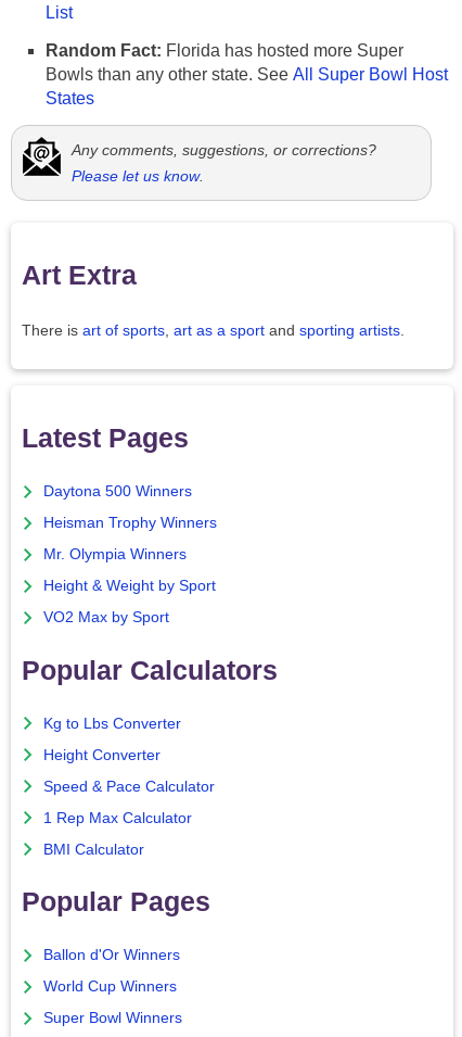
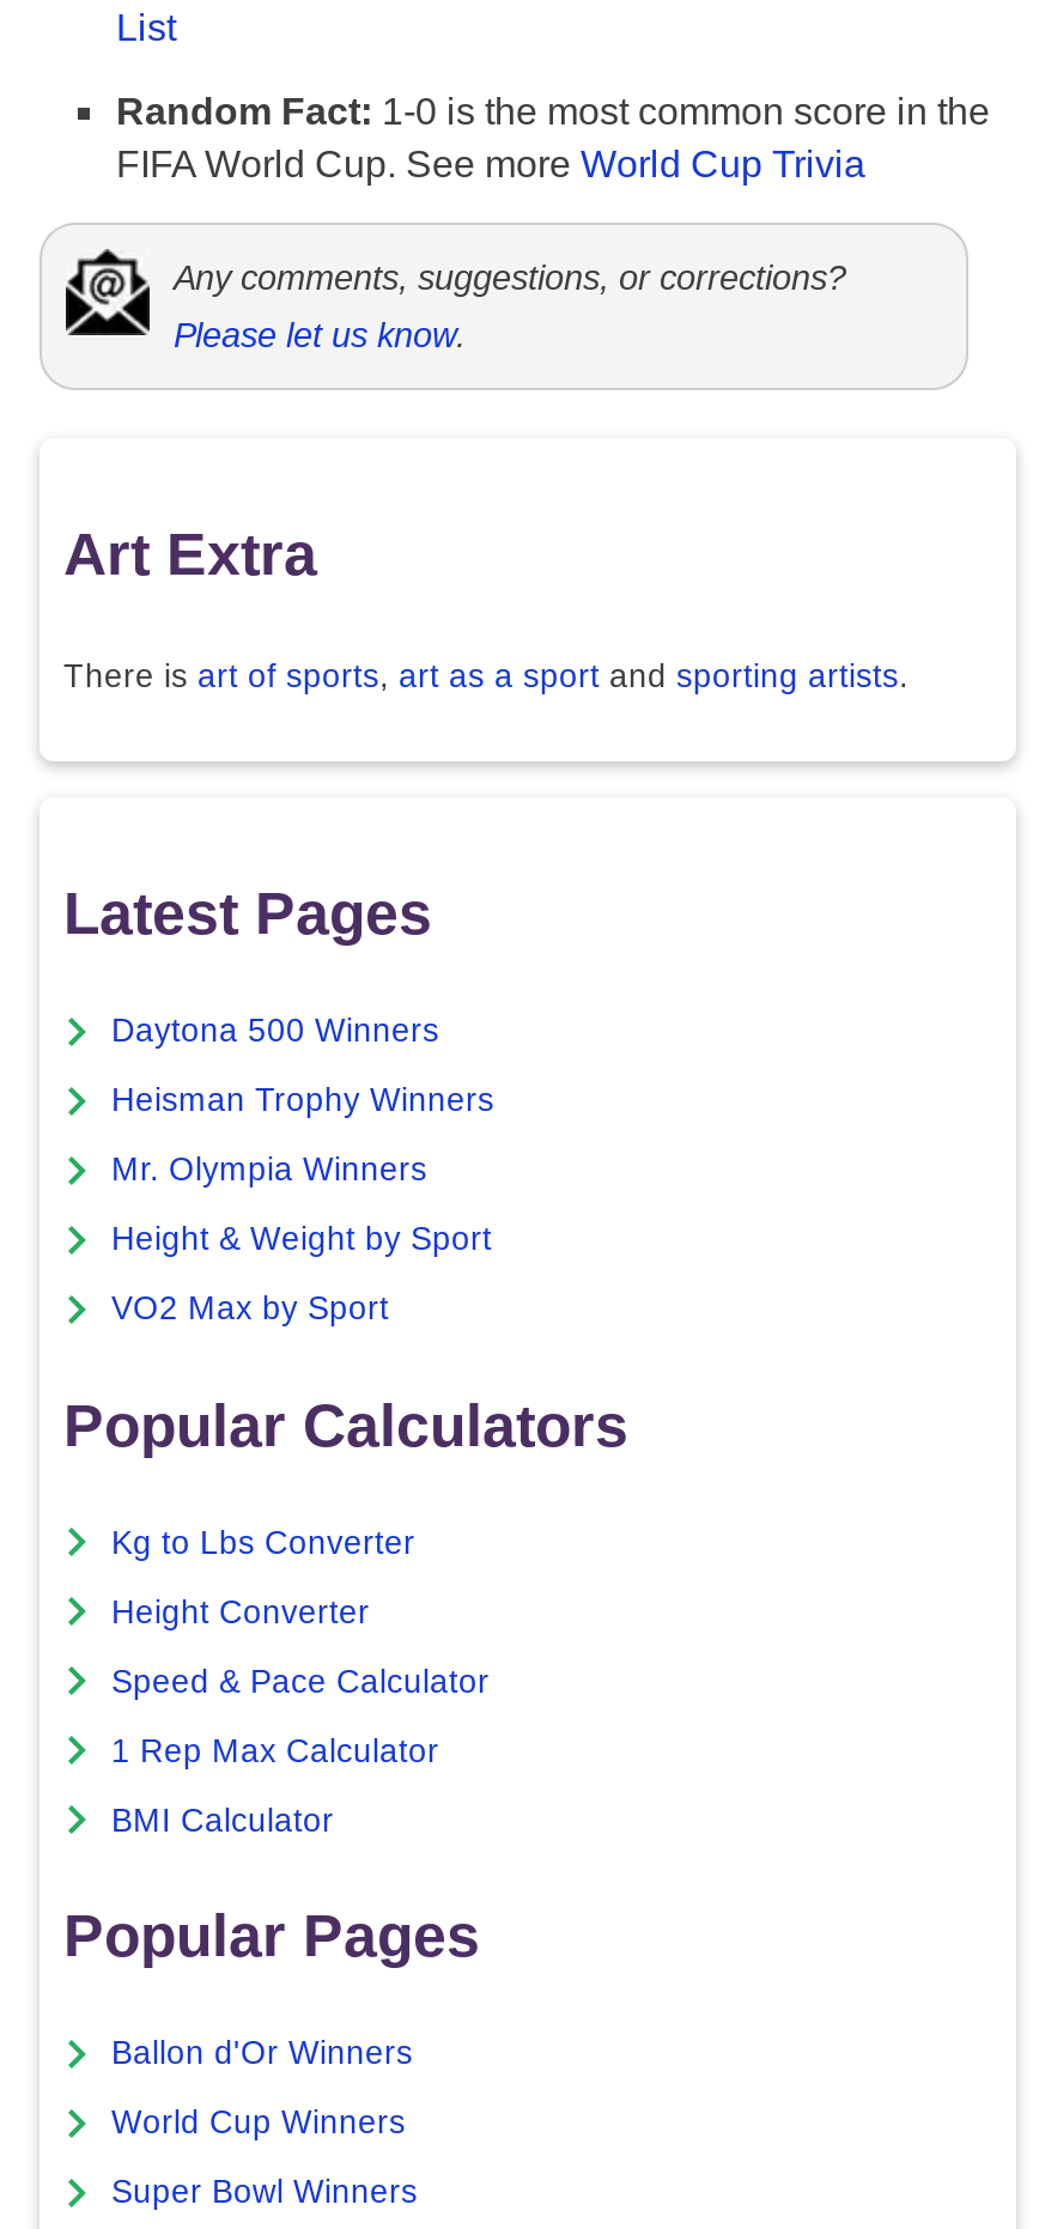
[46,41,448,107] Random Fact: Florida has hosted more Super | Bowls than any other state. See All Super Bowl Host | States -> [116,91,990,184] Random Fact: 1-0 is the most common score in the | FIFA World Cup. See more World Cup Trivia

